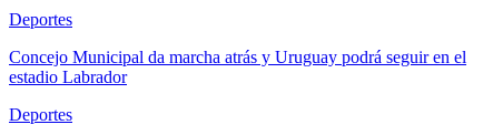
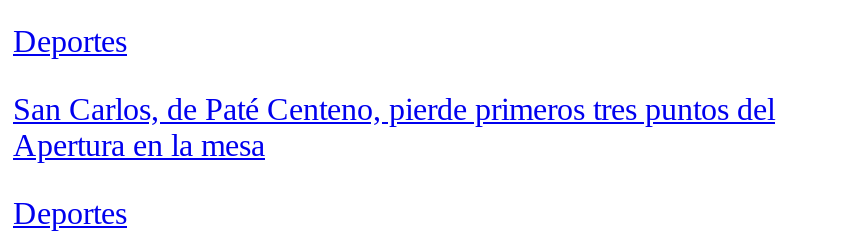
[9,48,466,87] Concejo Municipal da marcha atrás y Uruguay podrá seguir en el | estadio Labrador -> [13,92,775,162] San Carlos, de Paté Centeno, pierde primeros tres puntos del | Apertura en la mesa

